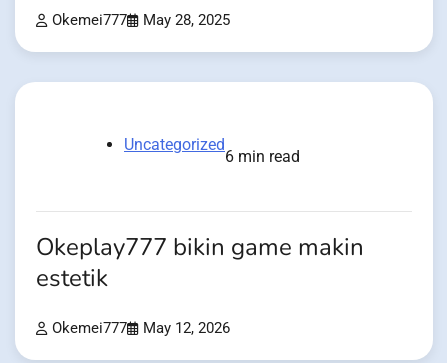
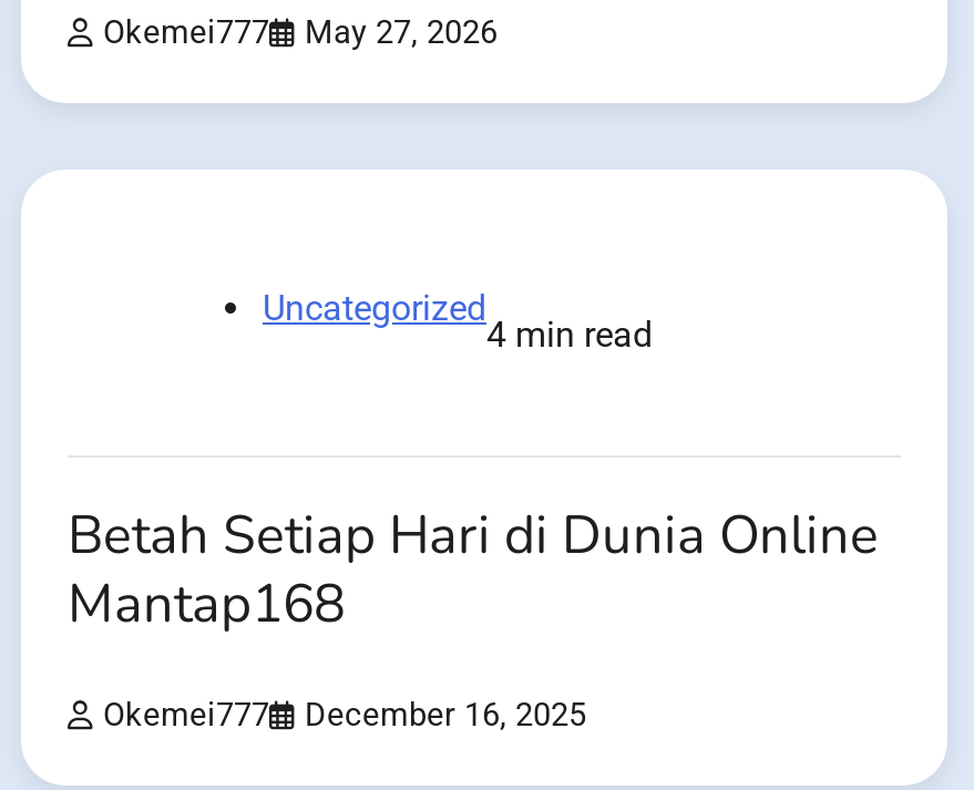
[52,12,230,29] Okemei777 May 28, 2025 -> [103,14,498,52] Okemei777 May 27, 2026
[225,147,300,166] 6 min read -> [486,313,653,355] 4 min read
[36,231,364,295] Okeplay777 bikin game makin | estetik -> [68,499,879,641] Betah Setiap Hari di Dunia Online | Mantap168
[52,320,230,337] Okemei777 May 12, 2026 -> [103,697,586,734] Okemei777 December 16, 2025

